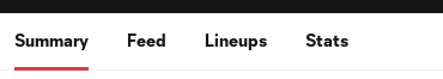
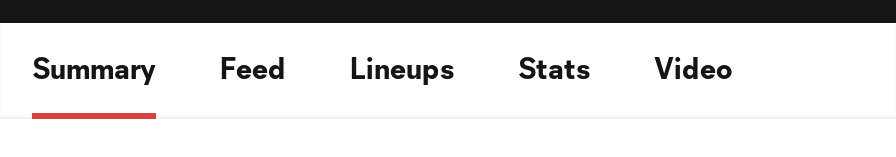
none -> [654,51,732,85] Video

